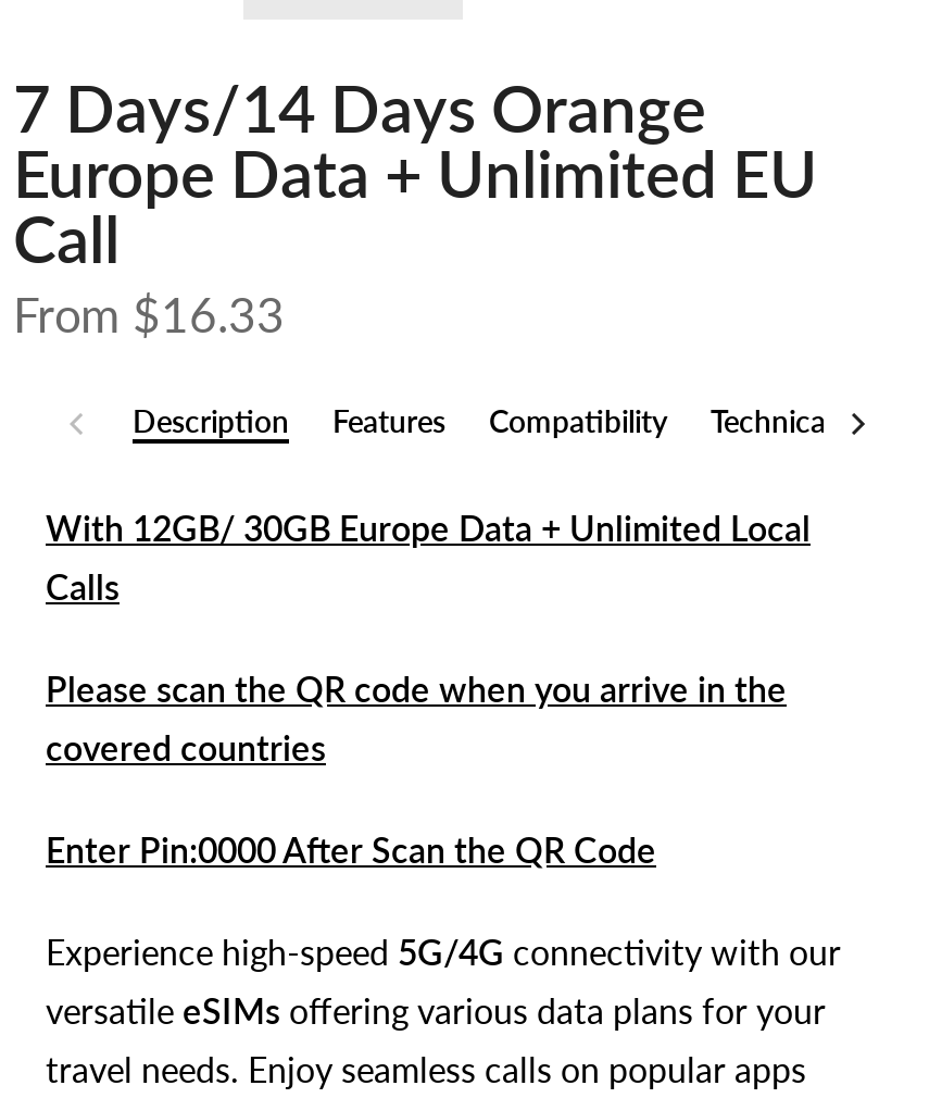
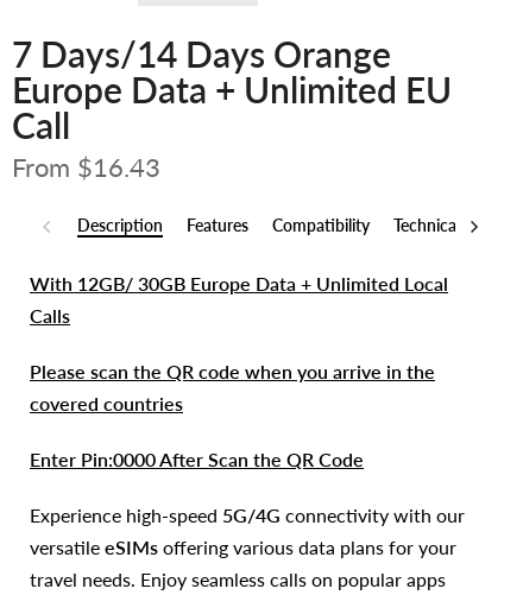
[13,284,285,343] From $16.33 -> [12,151,160,183] From $16.43

